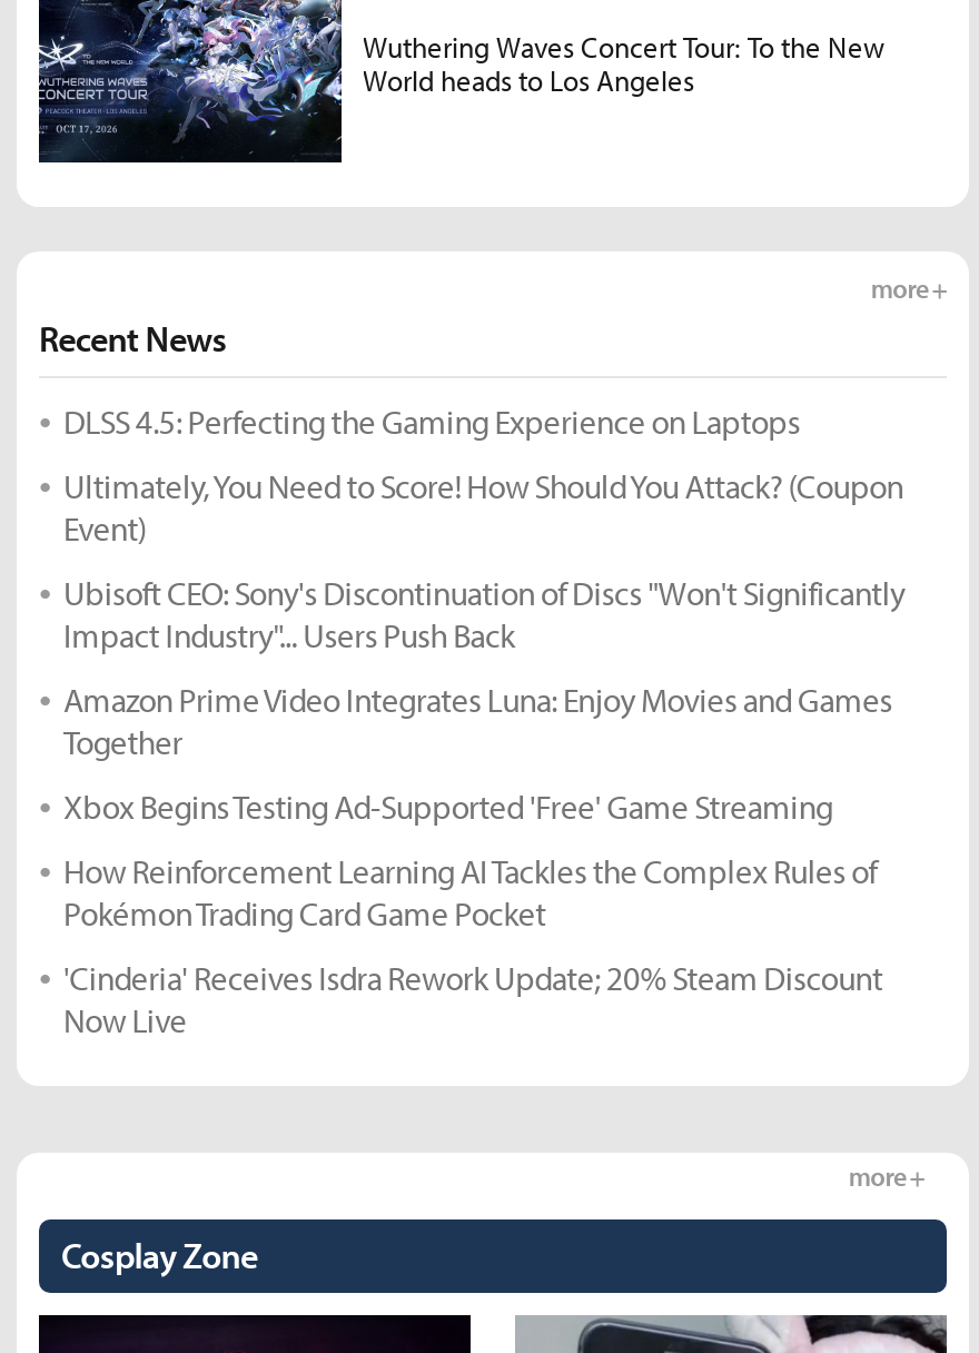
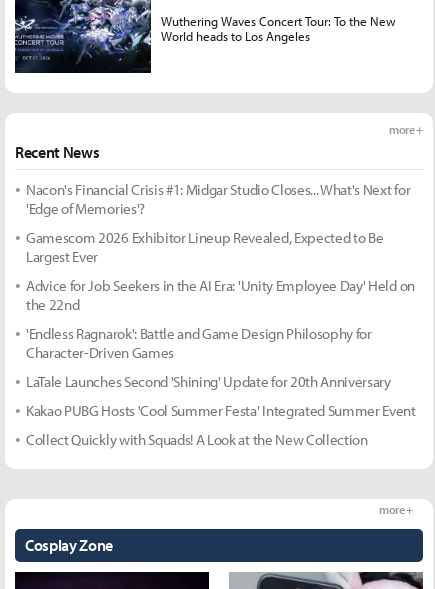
[63,399,800,442] DLSS 4.5: Perfecting the Gaming Experience on Laptops -> [26,179,410,217] Nacon's Financial Crisis #1: Midgar Studio Closes... What's Next for | 'Edge of Memories'?
[63,464,903,549] Ultimately, You Need to Score! How Should You Attack? (Coupon | Event) -> [26,227,383,265] Gamescom 2026 Exhibitor Lineup Revealed, Expected to Be | Largest Ever
[63,571,905,655] Ubisoft CEO: Sony's Discontinuation of Discs "Won't Significantly | Impact Industry"... Users Push Back -> [26,275,415,313] Advice for Job Seekers in the AI Era: 'Unity Employee Day' Held on | the 22nd
[63,678,892,762] Amazon Prime Video Integrates Luna: Enjoy Movies and Games | Together -> [26,323,372,361] 'Endless Ragnarok': Battle and Game Design Philosophy for | Character-Driven Games
[63,784,833,827] Xbox Begins Testing Ad-Supported 'Free' Game Streaming -> [26,371,391,390] LaTale Launches Second 'Shining' Update for 20th Anniversary
[63,849,877,934] How Reinforcement Learning AI Tackles the Complex Rules of | Pokémon Trading Card Game Pocket -> [26,400,416,419] Kakao PUBG Hosts 'Cool Summer Festa' Integrated Summer Event
[63,956,882,1040] 'Cinderia' Receives Isdra Rework Update; 20% Steam Discount | Now Live -> [26,429,368,448] Collect Quickly with Squads! A Look at the New Collection

